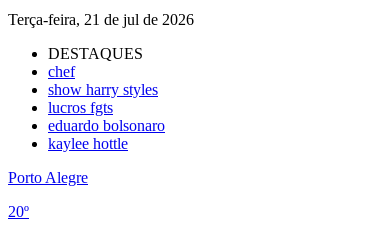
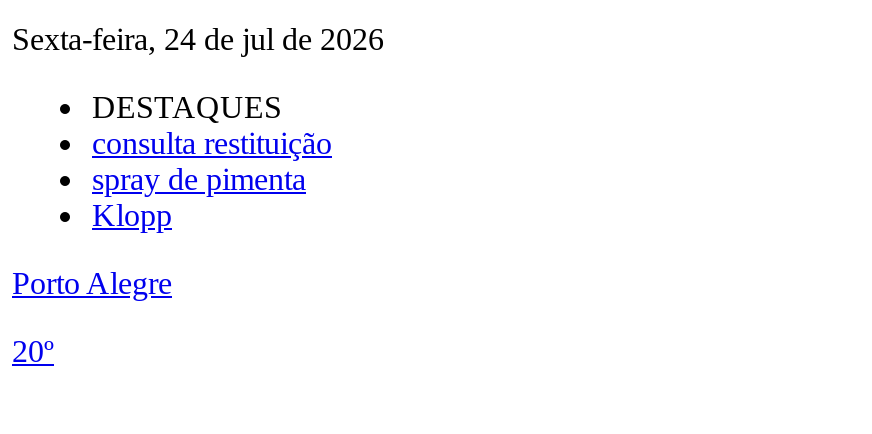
[8,11,194,28] Terça-feira, 21 de jul de 2026 -> [12,22,384,56] Sexta-feira, 24 de jul de 2026
[48,63,165,152] chef | show harry styles | lucros fgts | eduardo bolsonaro | kaylee hottle -> [92,126,332,232] consulta restituição | spray de pimenta | Klopp

